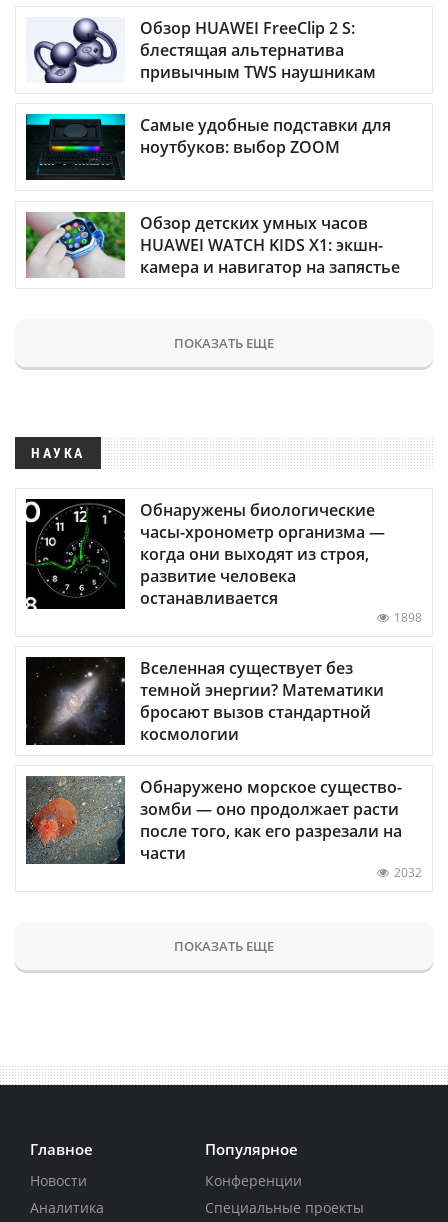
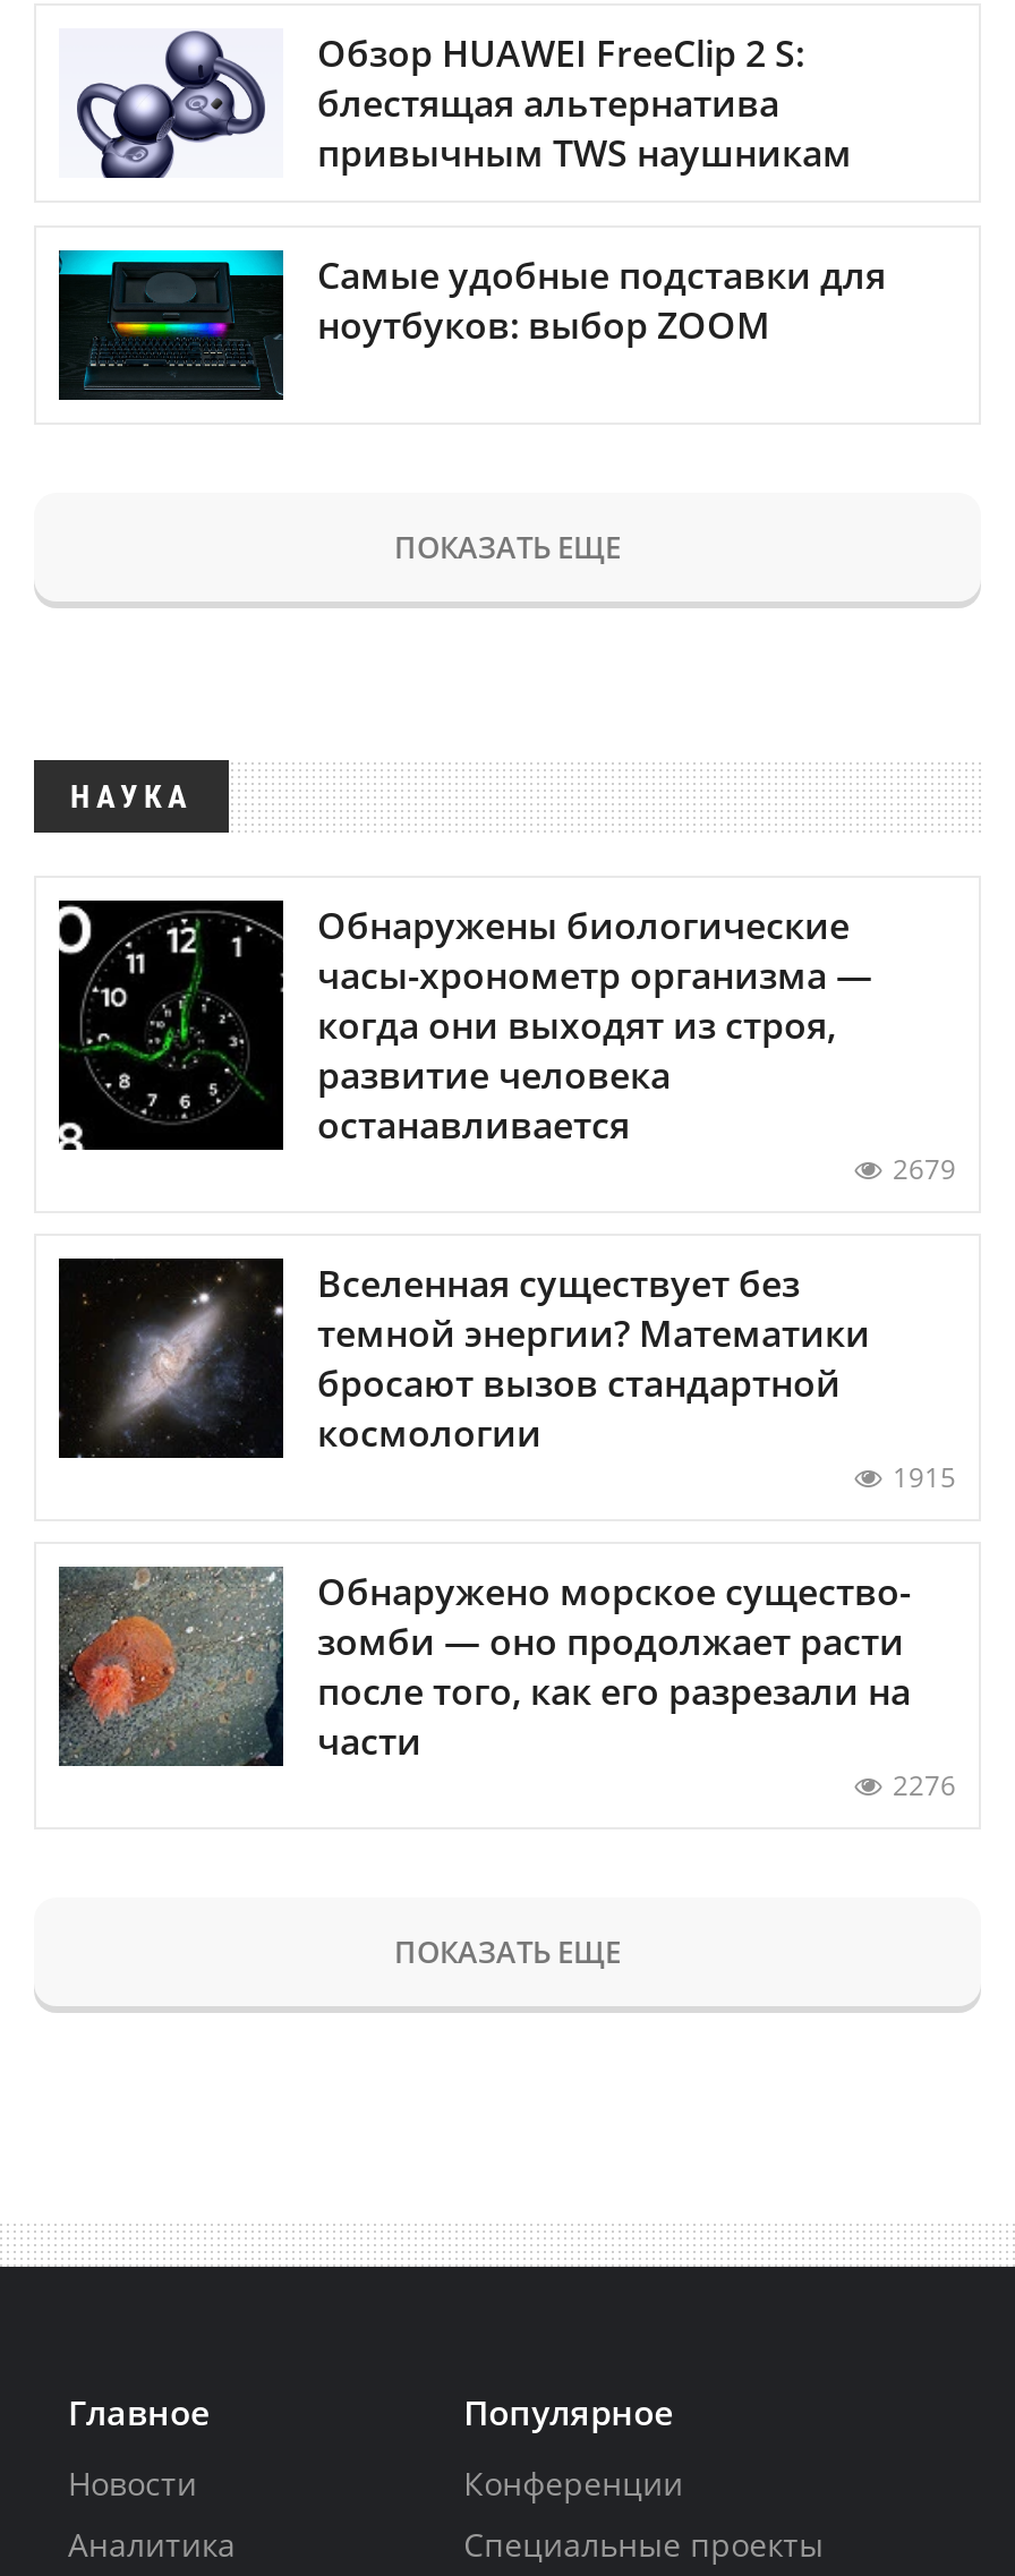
[25,211,400,279] [image] | Обзор детских умных часов | HUAWEI WATCH KIDS X1: экшн- | камера и навигатор на запястье -> none
moved [25,333,385,609] -> [57,525,872,1149]: [image] | ПОКАЗАТЬ ЕЩЕ | НАУКА | Обнаружены биологические | часы-хронометр организма — | когда они выходят из строя, | развитие человека | останавливается
[394,609,422,626] 1898 -> [893,1149,956,1187] 2679
moved [27,657,384,746] -> [61,1258,870,1460]: [image] | Вселенная существует без | темной энергии? Математики | бросают вызов стандартной | космологии
none -> [893,1457,956,1496] 1915
[394,864,422,881] 2032 -> [893,1766,956,1804] 2276

